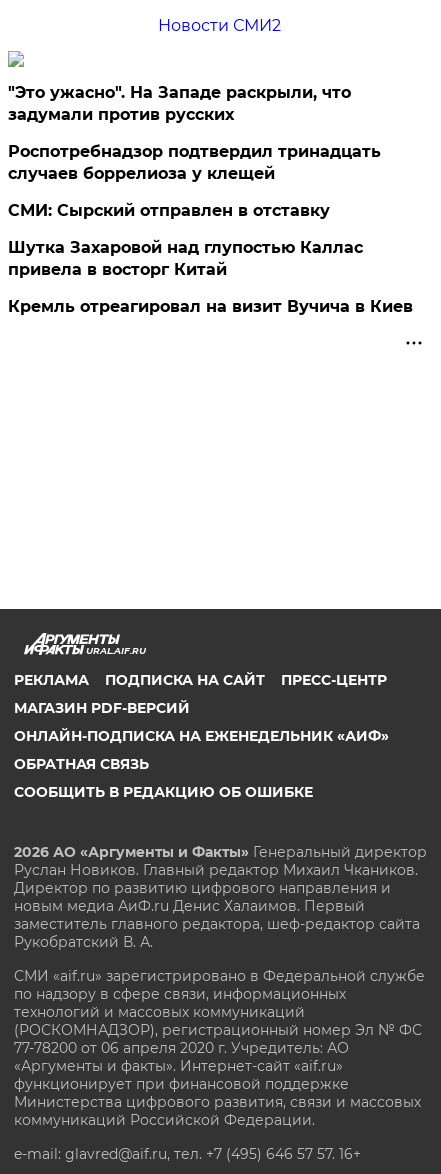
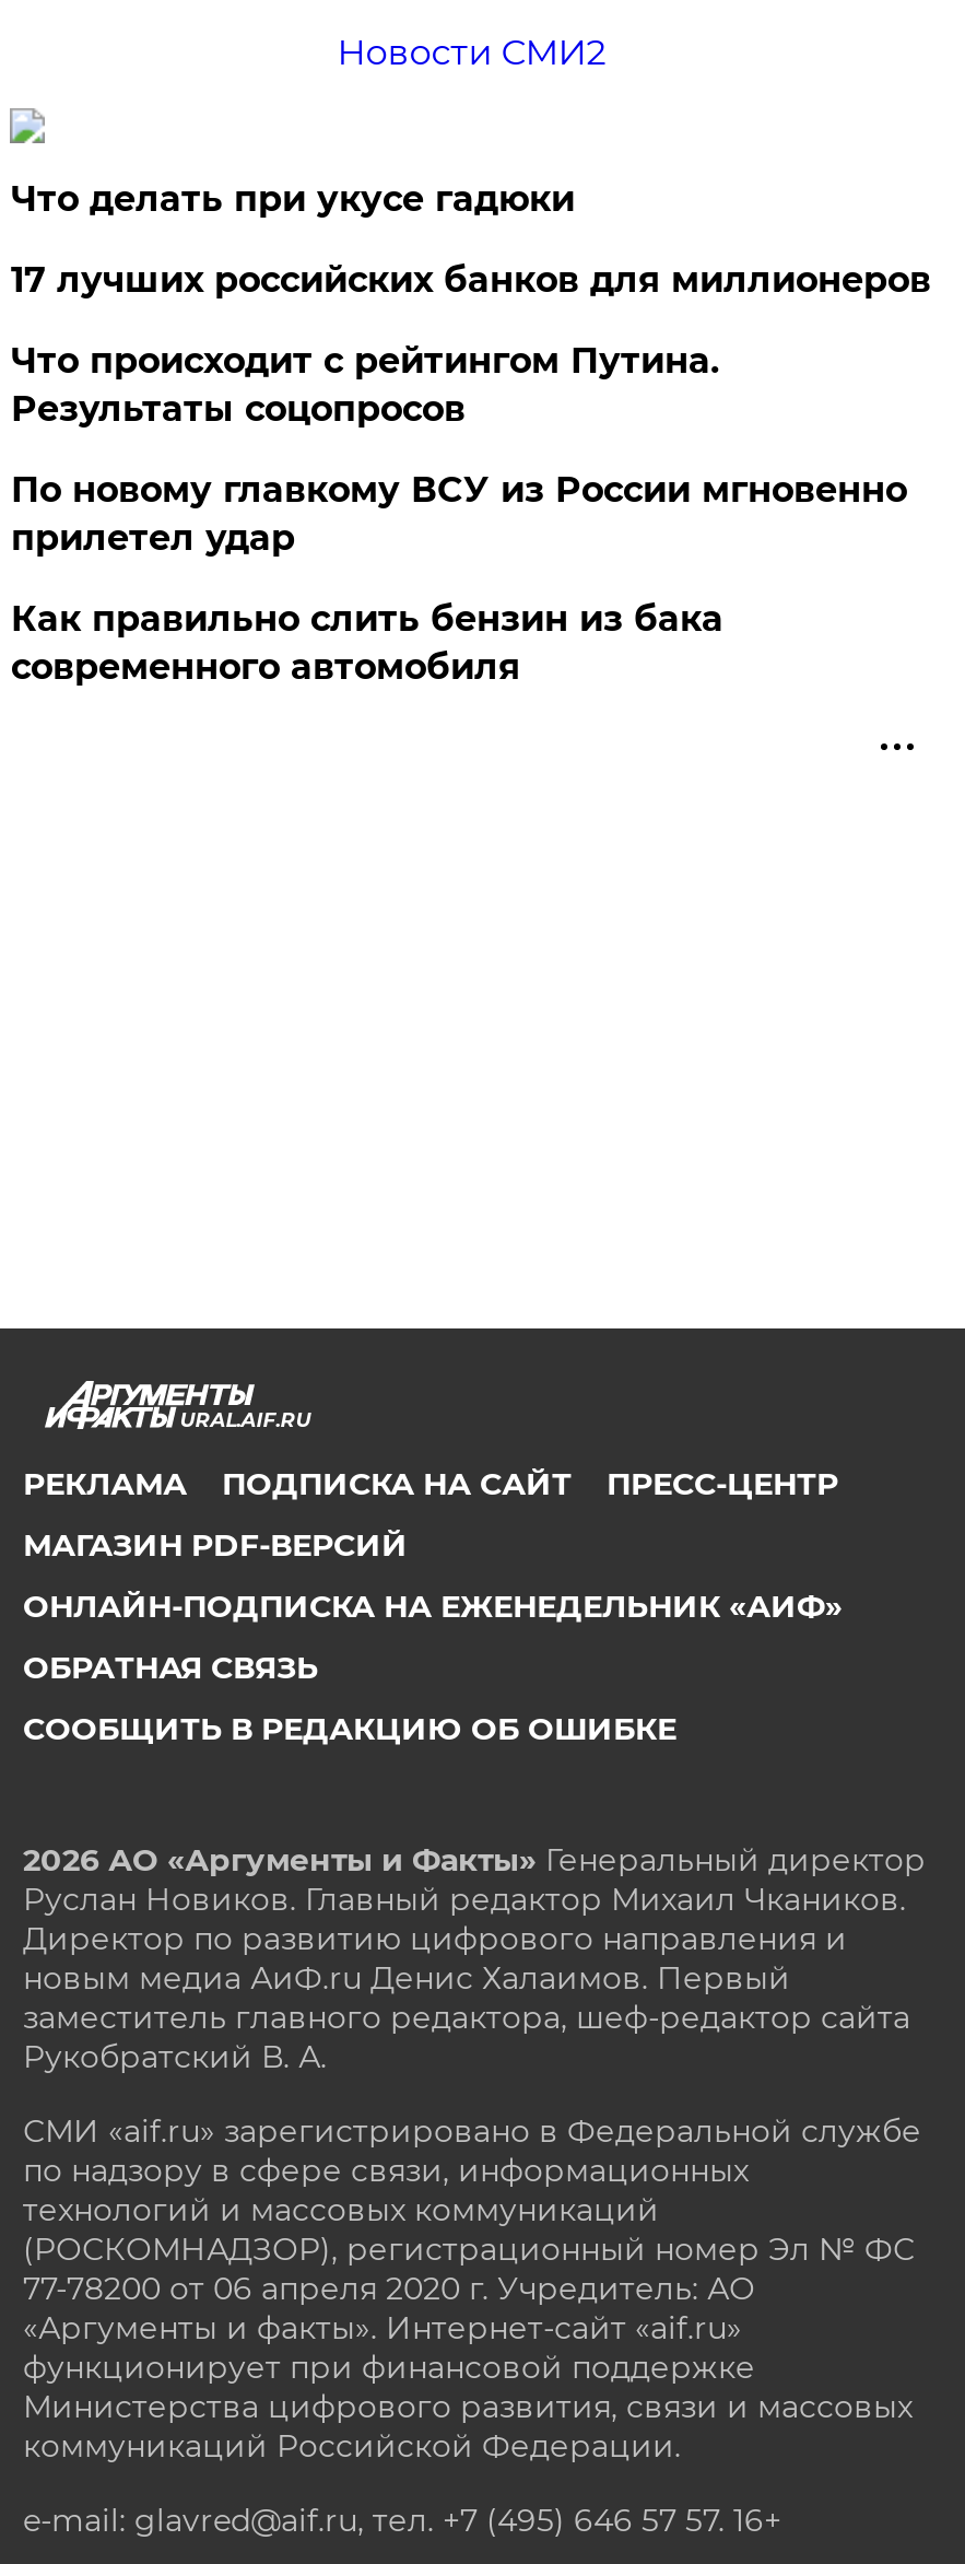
[8,83,351,124] "Это ужасно". На Западе раскрыли, что | задумали против русских -> [11,178,575,220] Что делать при укусе гадюки
[8,142,381,183] Роспотребнадзор подтвердил тринадцать | случаев боррелиоза у клещей -> [11,259,931,301] 17 лучших российских банков для миллионеров
[8,201,330,220] СМИ: Сырский отправлен в отставку -> [11,340,719,430] Что происходит с рейтингом Путина. | Результаты соцопросов
[8,238,363,279] Шутка Захаровой над глупостью Каллас | привела в восторг Китай -> [11,469,907,559] По новому главкому ВСУ из России мгновенно | прилетел удар
[8,297,413,316] Кремль отреагировал на визит Вучича в Киев -> [11,598,723,688] Как правильно слить бензин из бака | современного автомобиля

